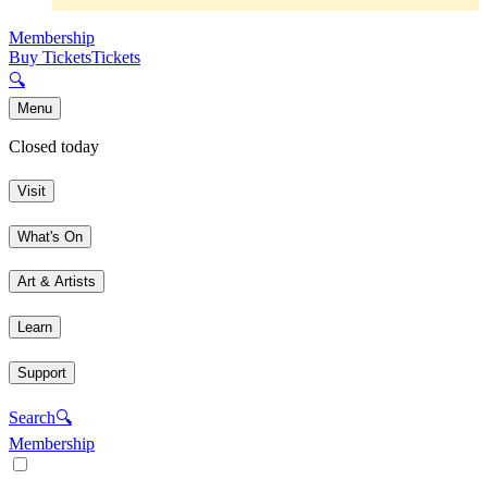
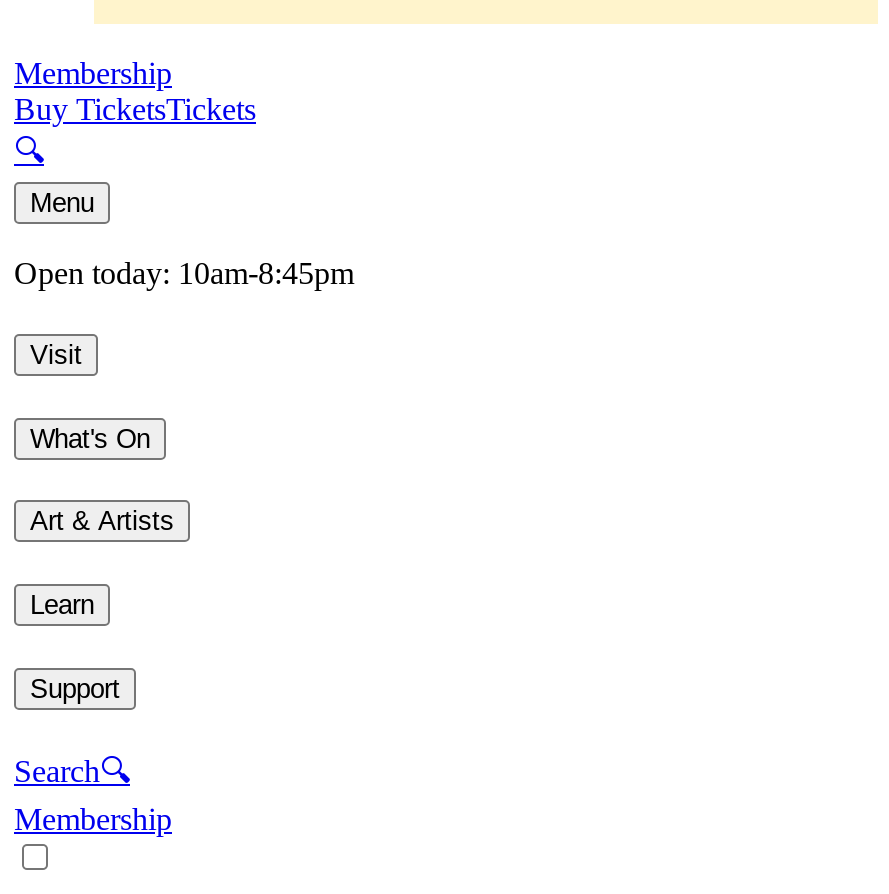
[9,137,99,156] Closed today -> [14,257,354,291] Open today: 10am-8:45pm

